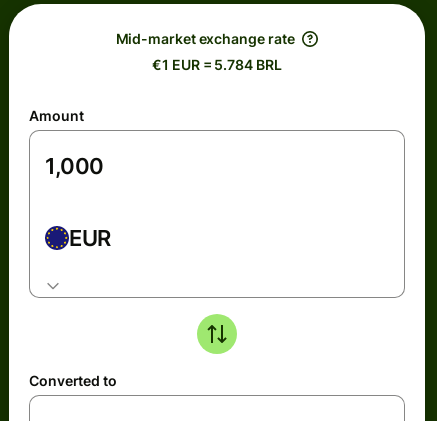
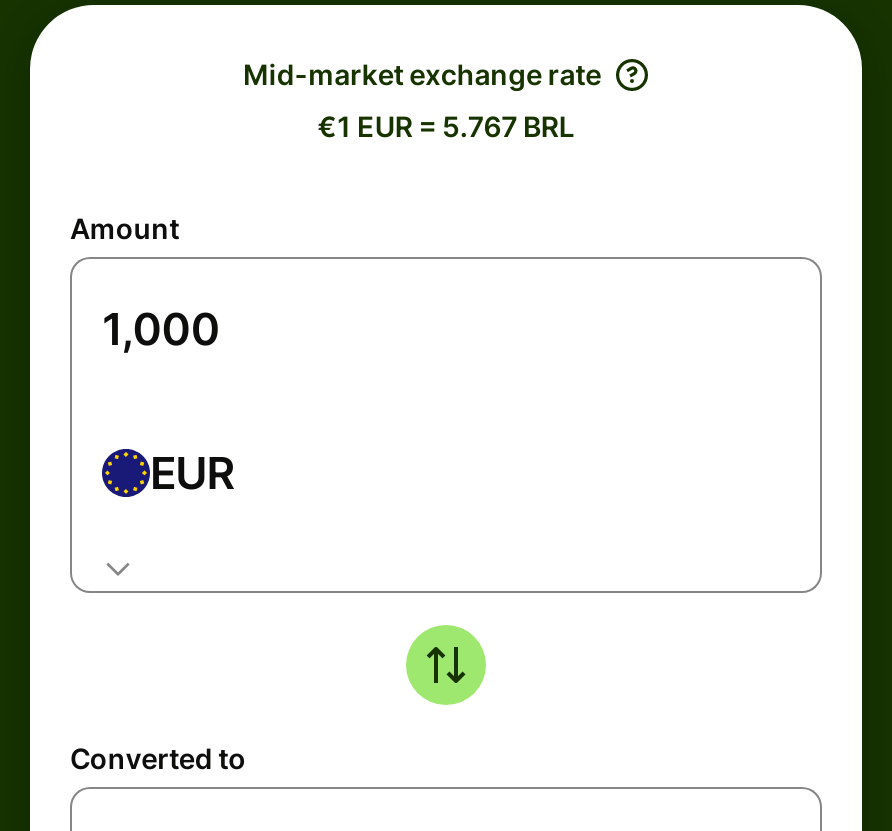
[152,56,282,73] €1 EUR = 5.784 BRL -> [318,109,574,143] €1 EUR = 5.767 BRL

